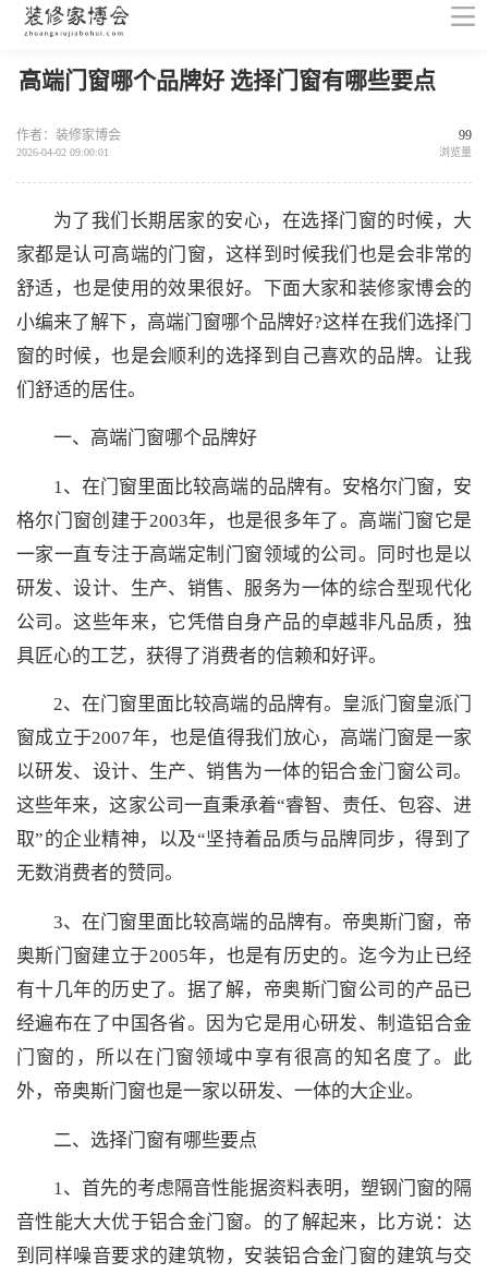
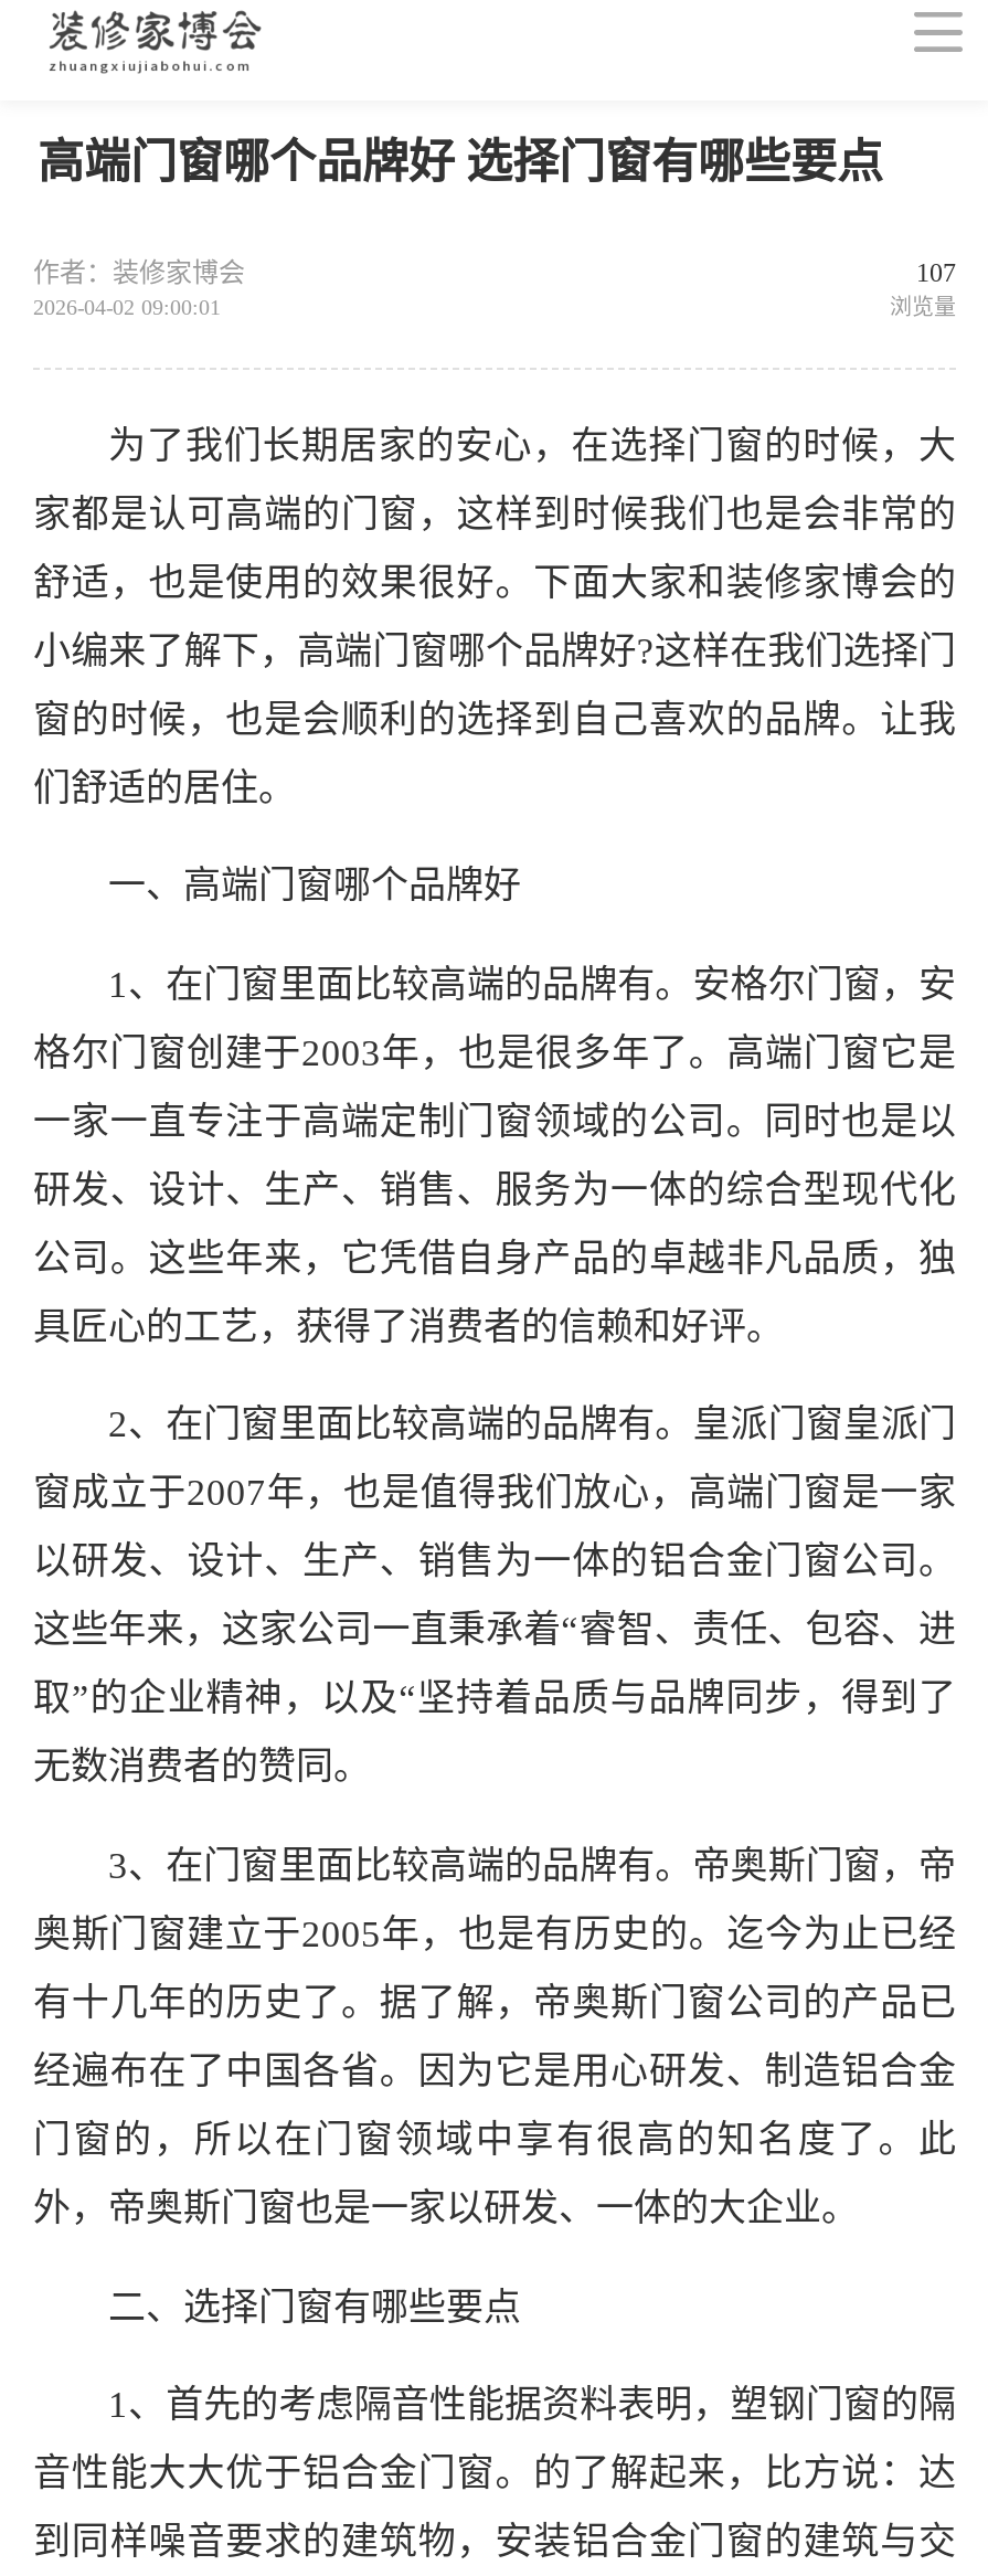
[459,128,472,143] 99 -> [916,257,956,288] 107

